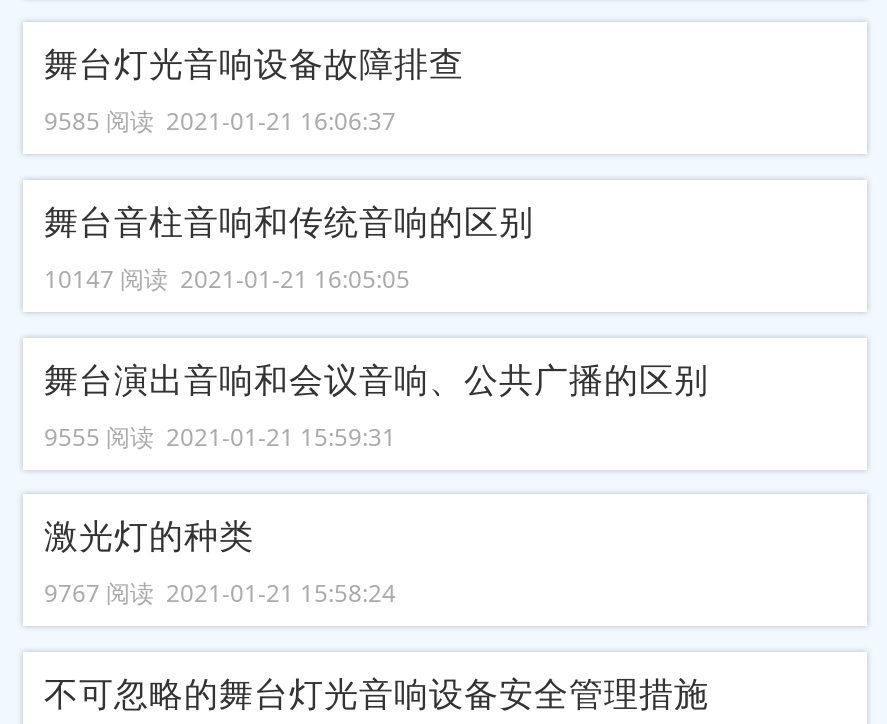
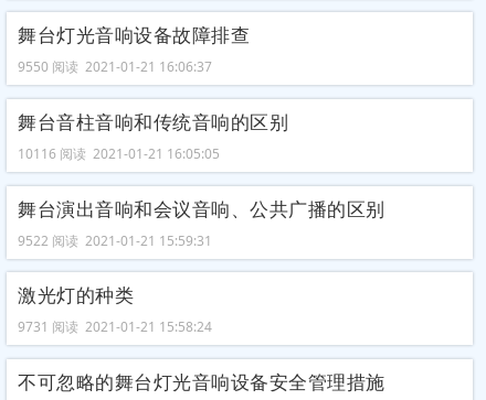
[44,105,396,139] 9585 阅读 2021-01-21 16:06:37 -> [18,58,213,76] 9550 阅读 2021-01-21 16:06:37
[44,262,410,296] 10147 阅读 2021-01-21 16:05:05 -> [18,144,220,163] 10116 阅读 2021-01-21 16:05:05
[44,419,396,453] 9555 阅读 2021-01-21 15:59:31 -> [18,231,213,250] 9522 阅读 2021-01-21 15:59:31
[44,577,396,611] 9767 阅读 2021-01-21 15:58:24 -> [18,318,213,336] 9731 阅读 2021-01-21 15:58:24

